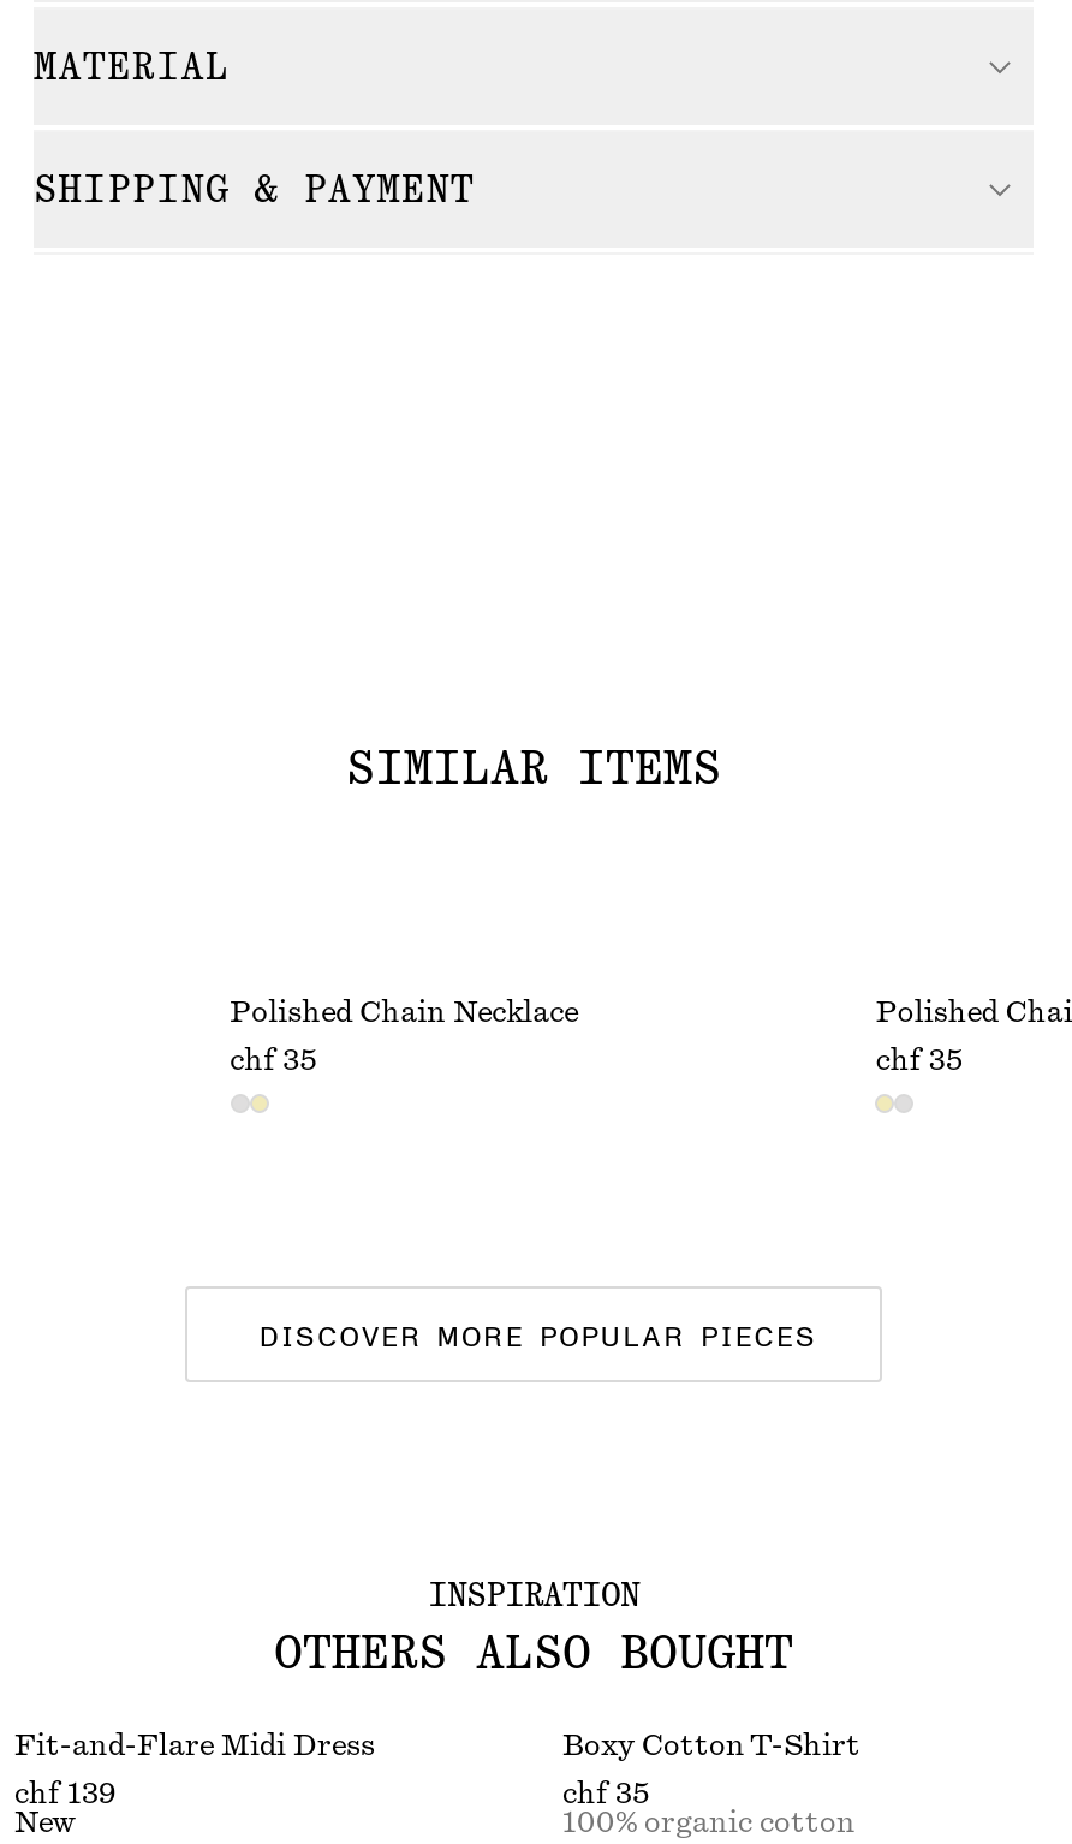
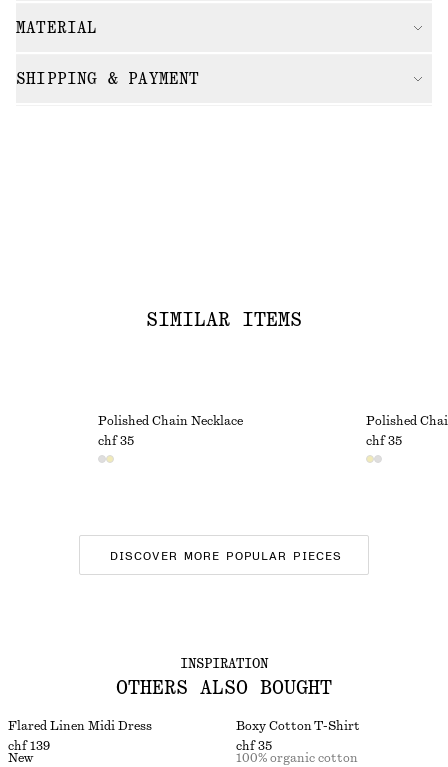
[14,1731,375,1760] Fit-and-Flare Midi Dress -> [8,720,152,732] Flared Linen Midi Dress

